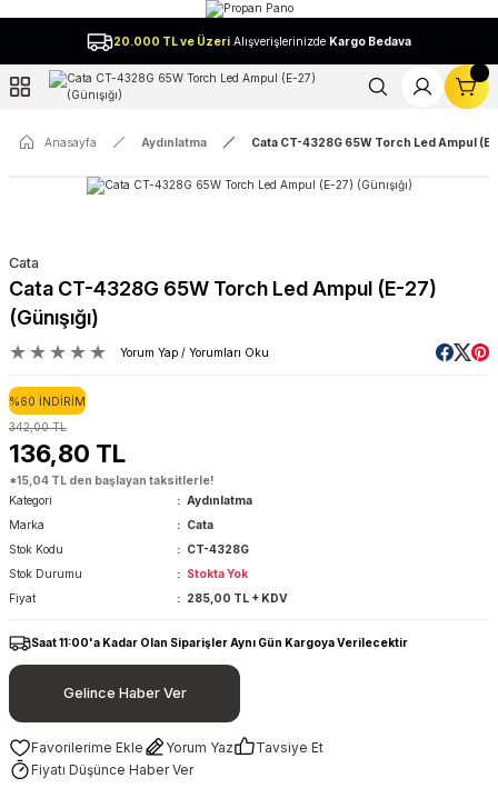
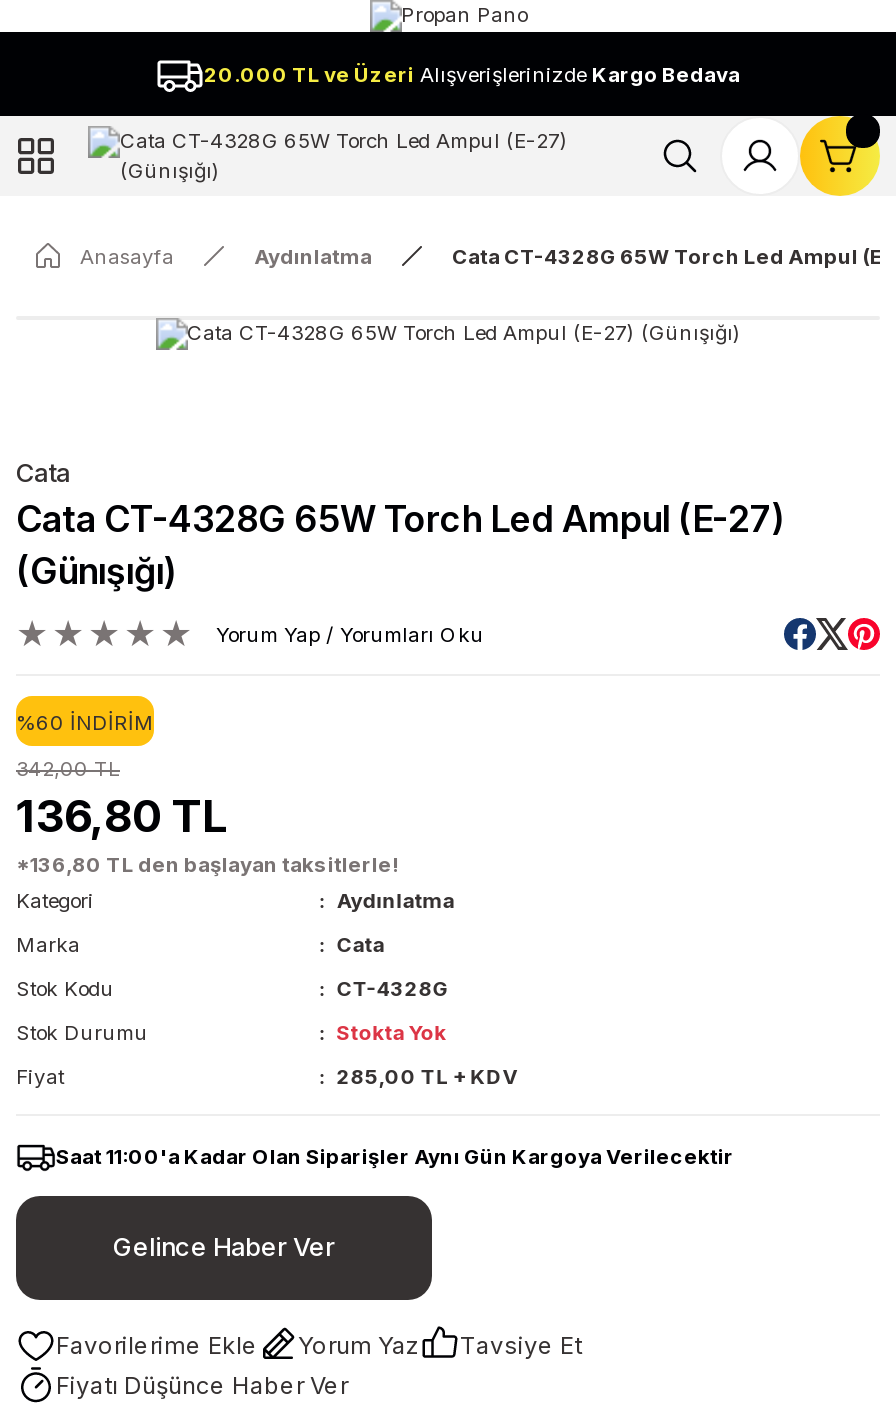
[9,473,213,487] *15,04 TL den başlayan taksitlerle! -> [16,852,398,876] *136,80 TL den başlayan taksitlerle!

